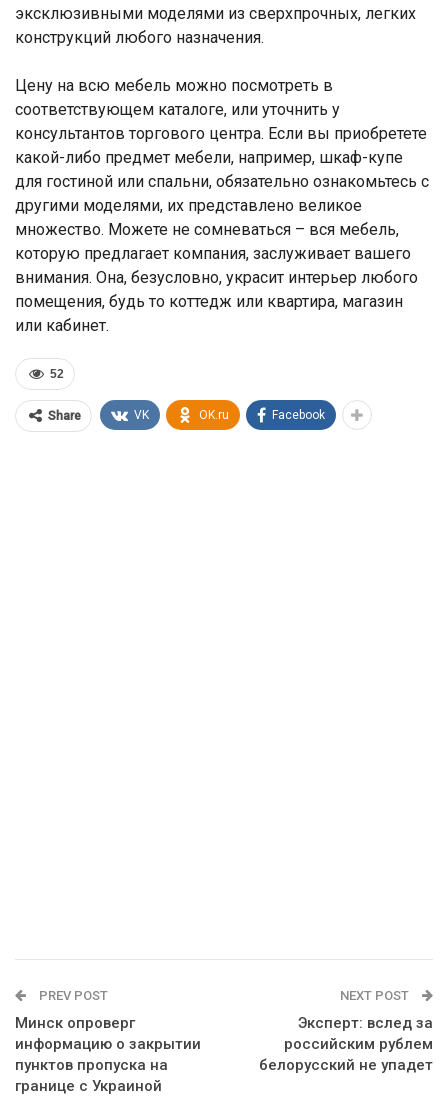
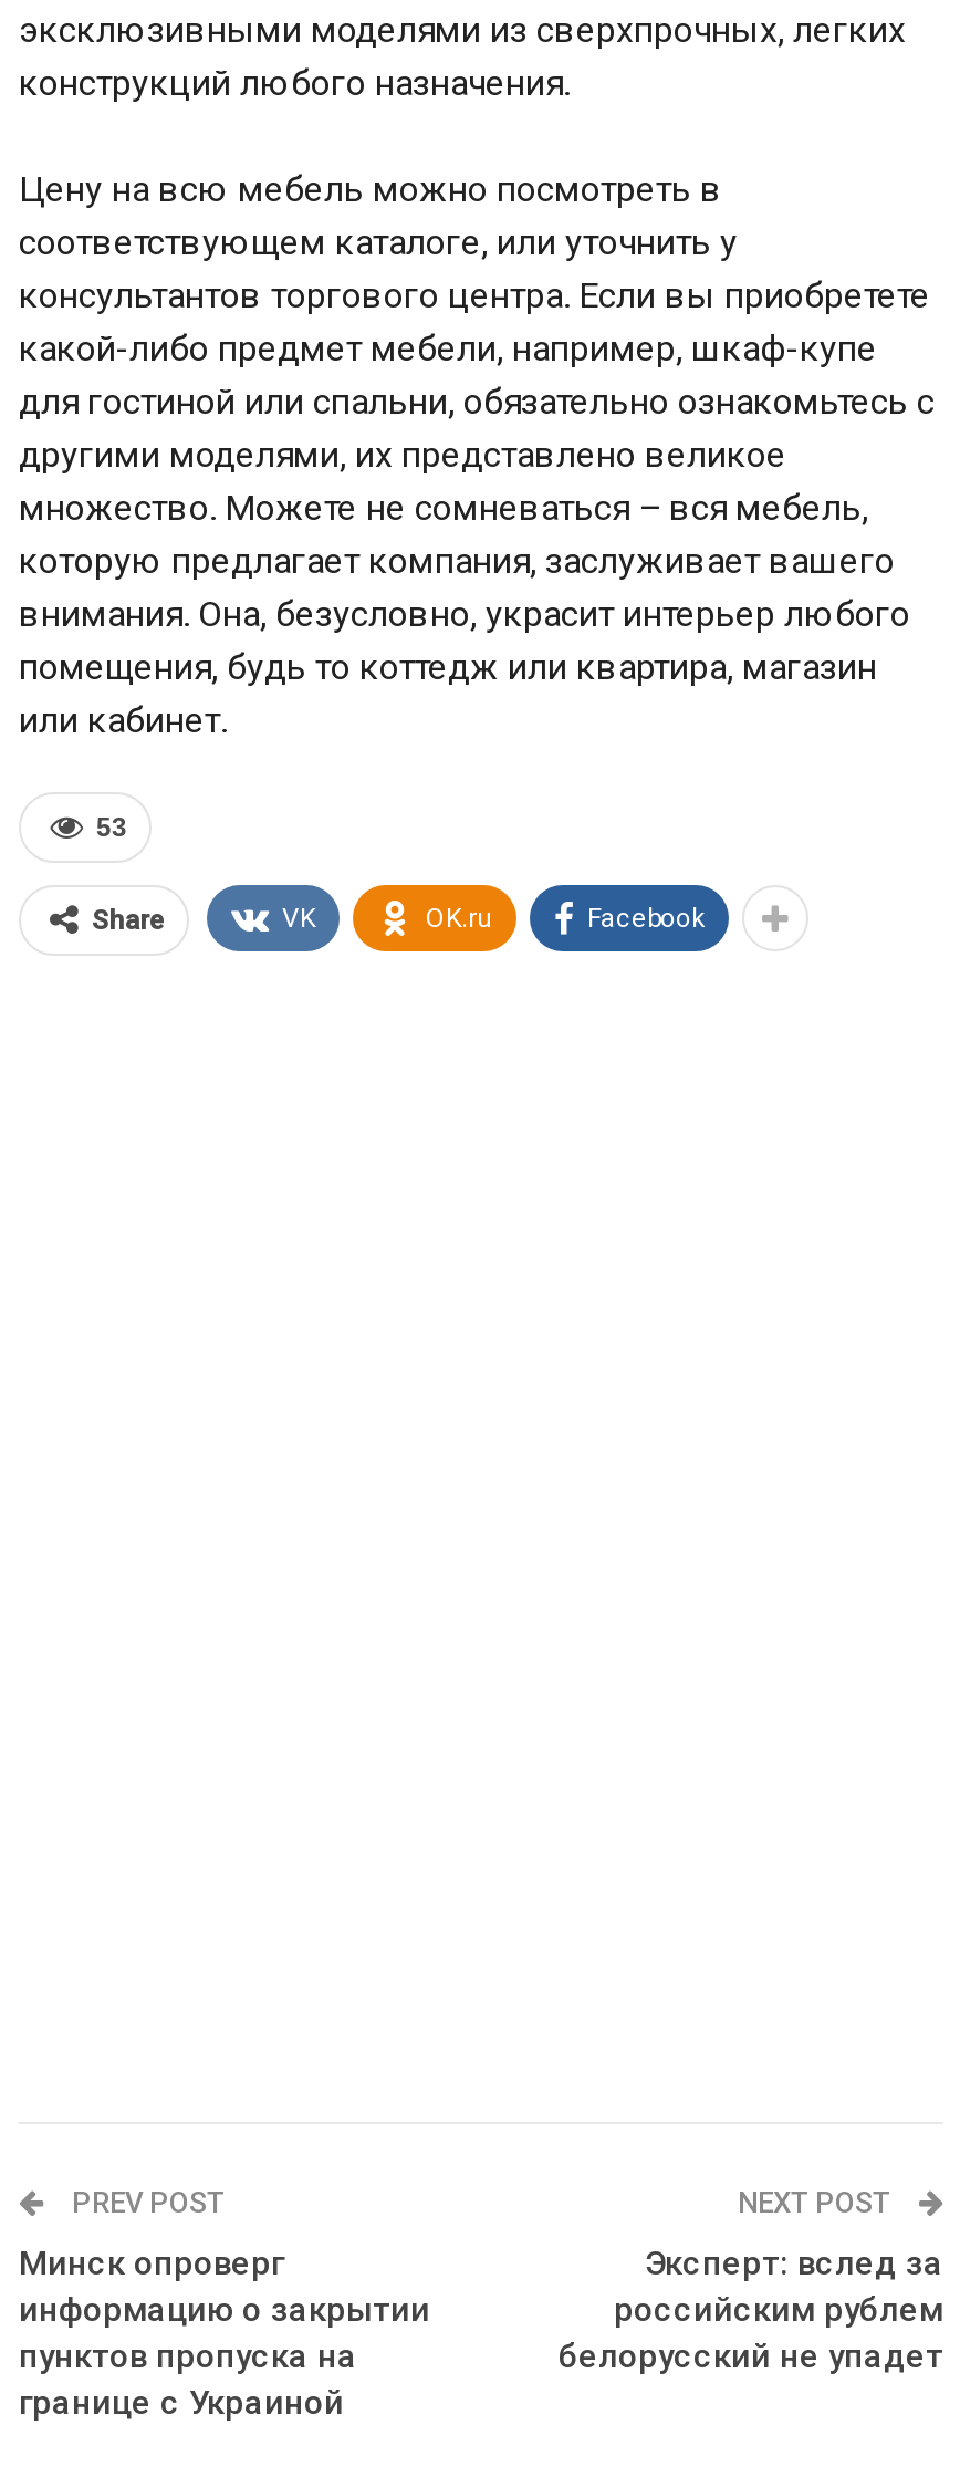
[50,367,64,381] 52 -> [96,812,127,843] 53

